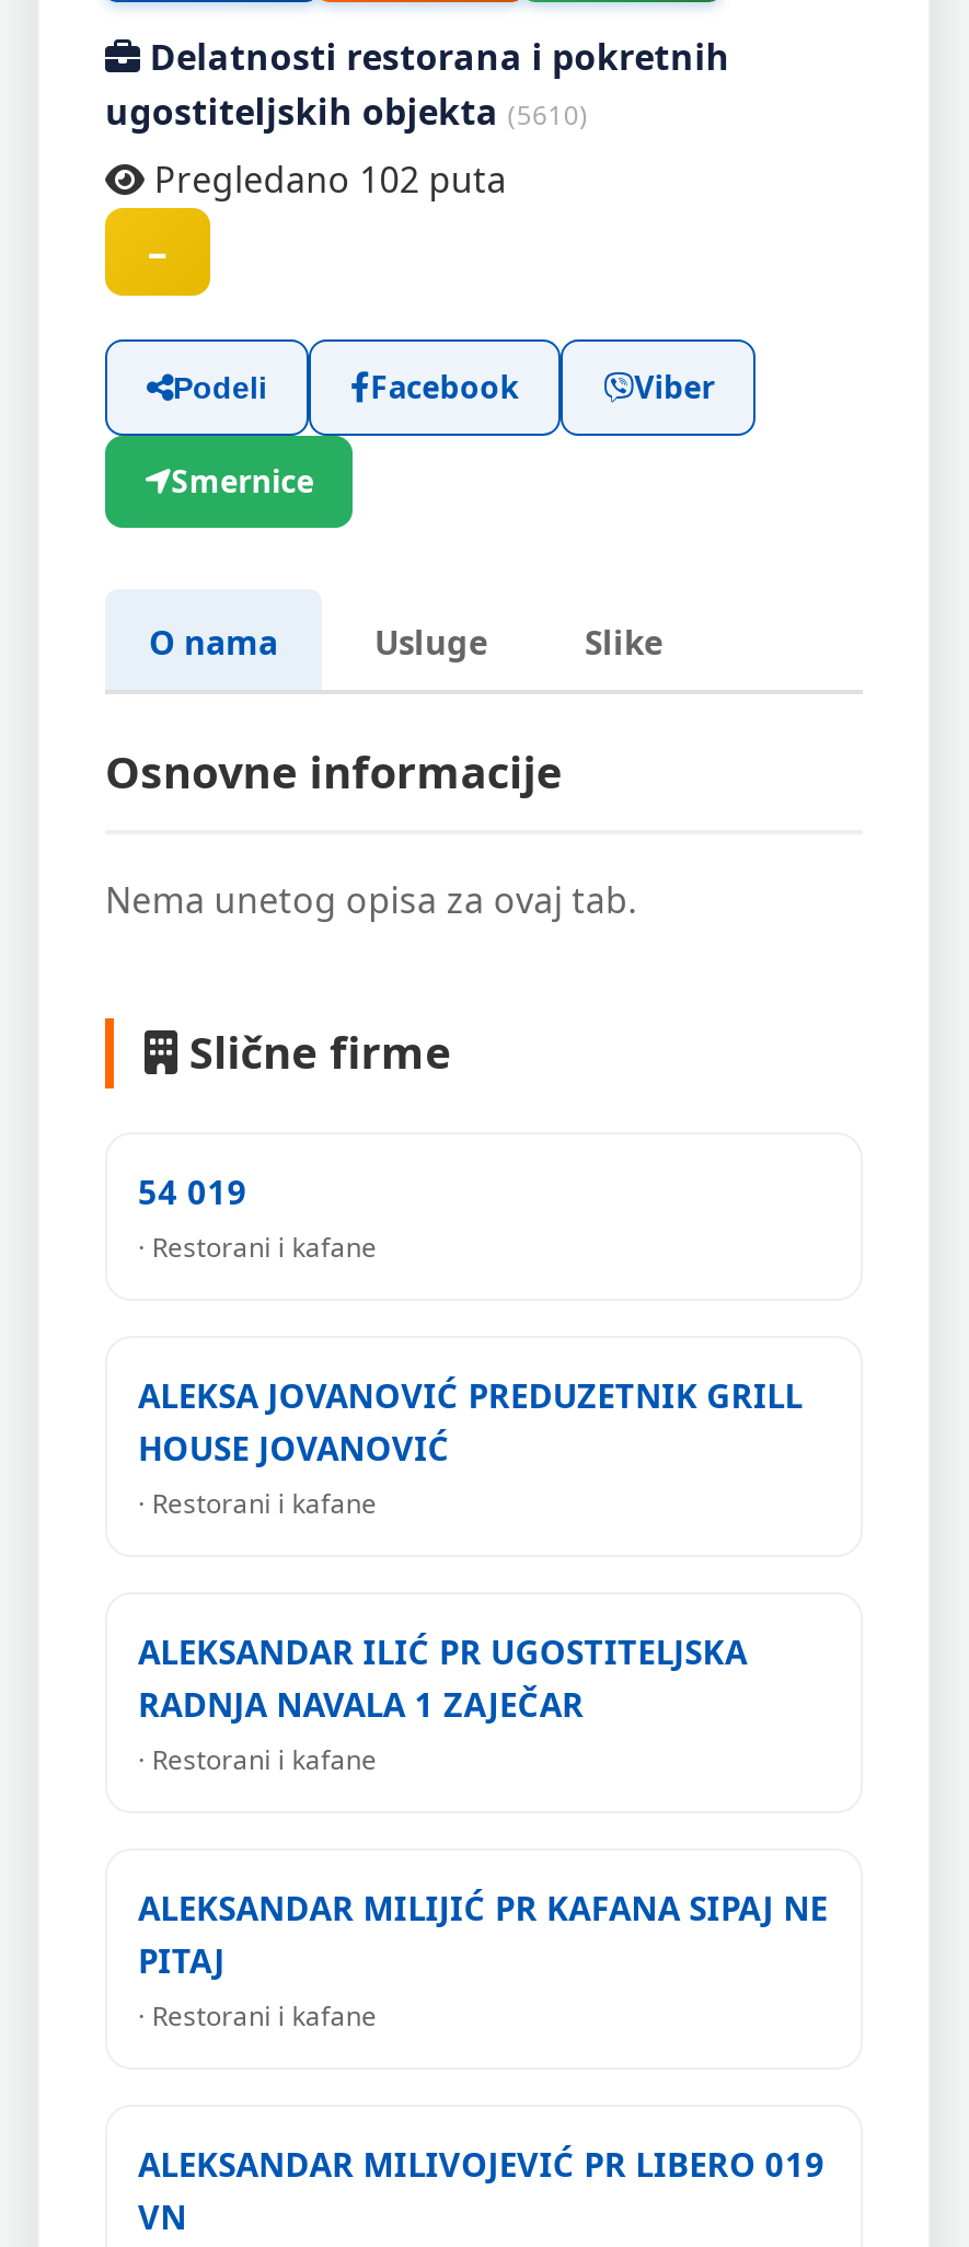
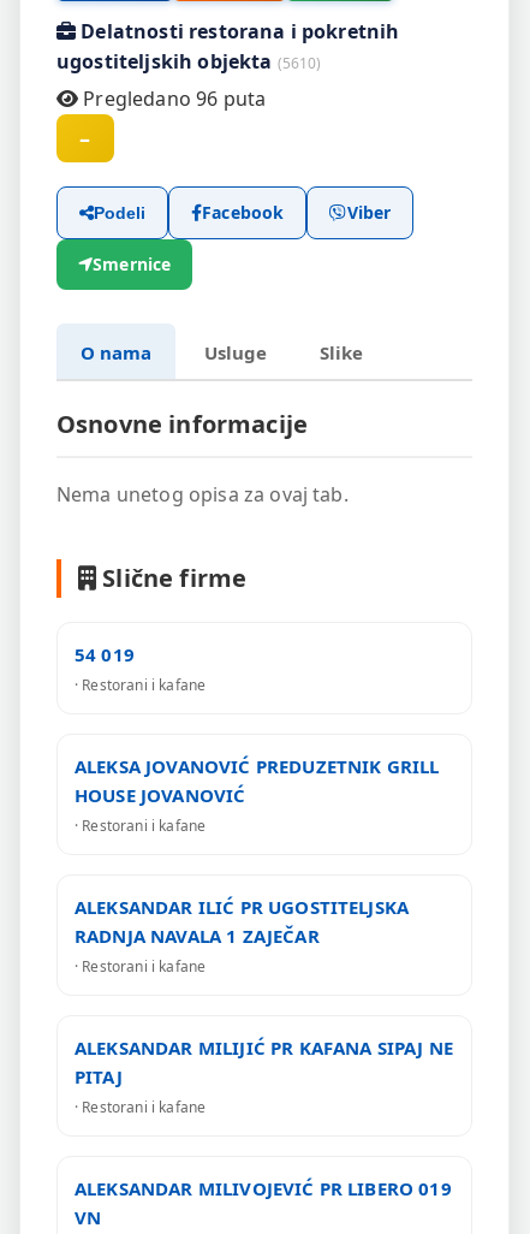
[145,155,507,204] Pregledano 102 puta -> [78,85,266,112] Pregledano 96 puta

